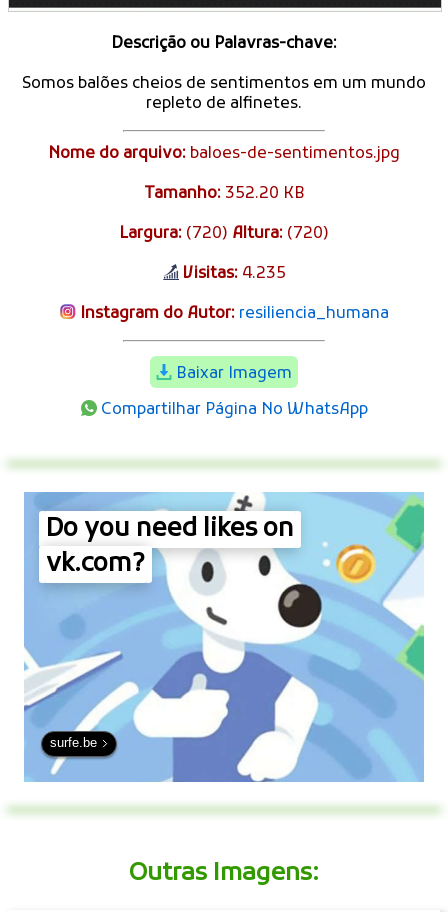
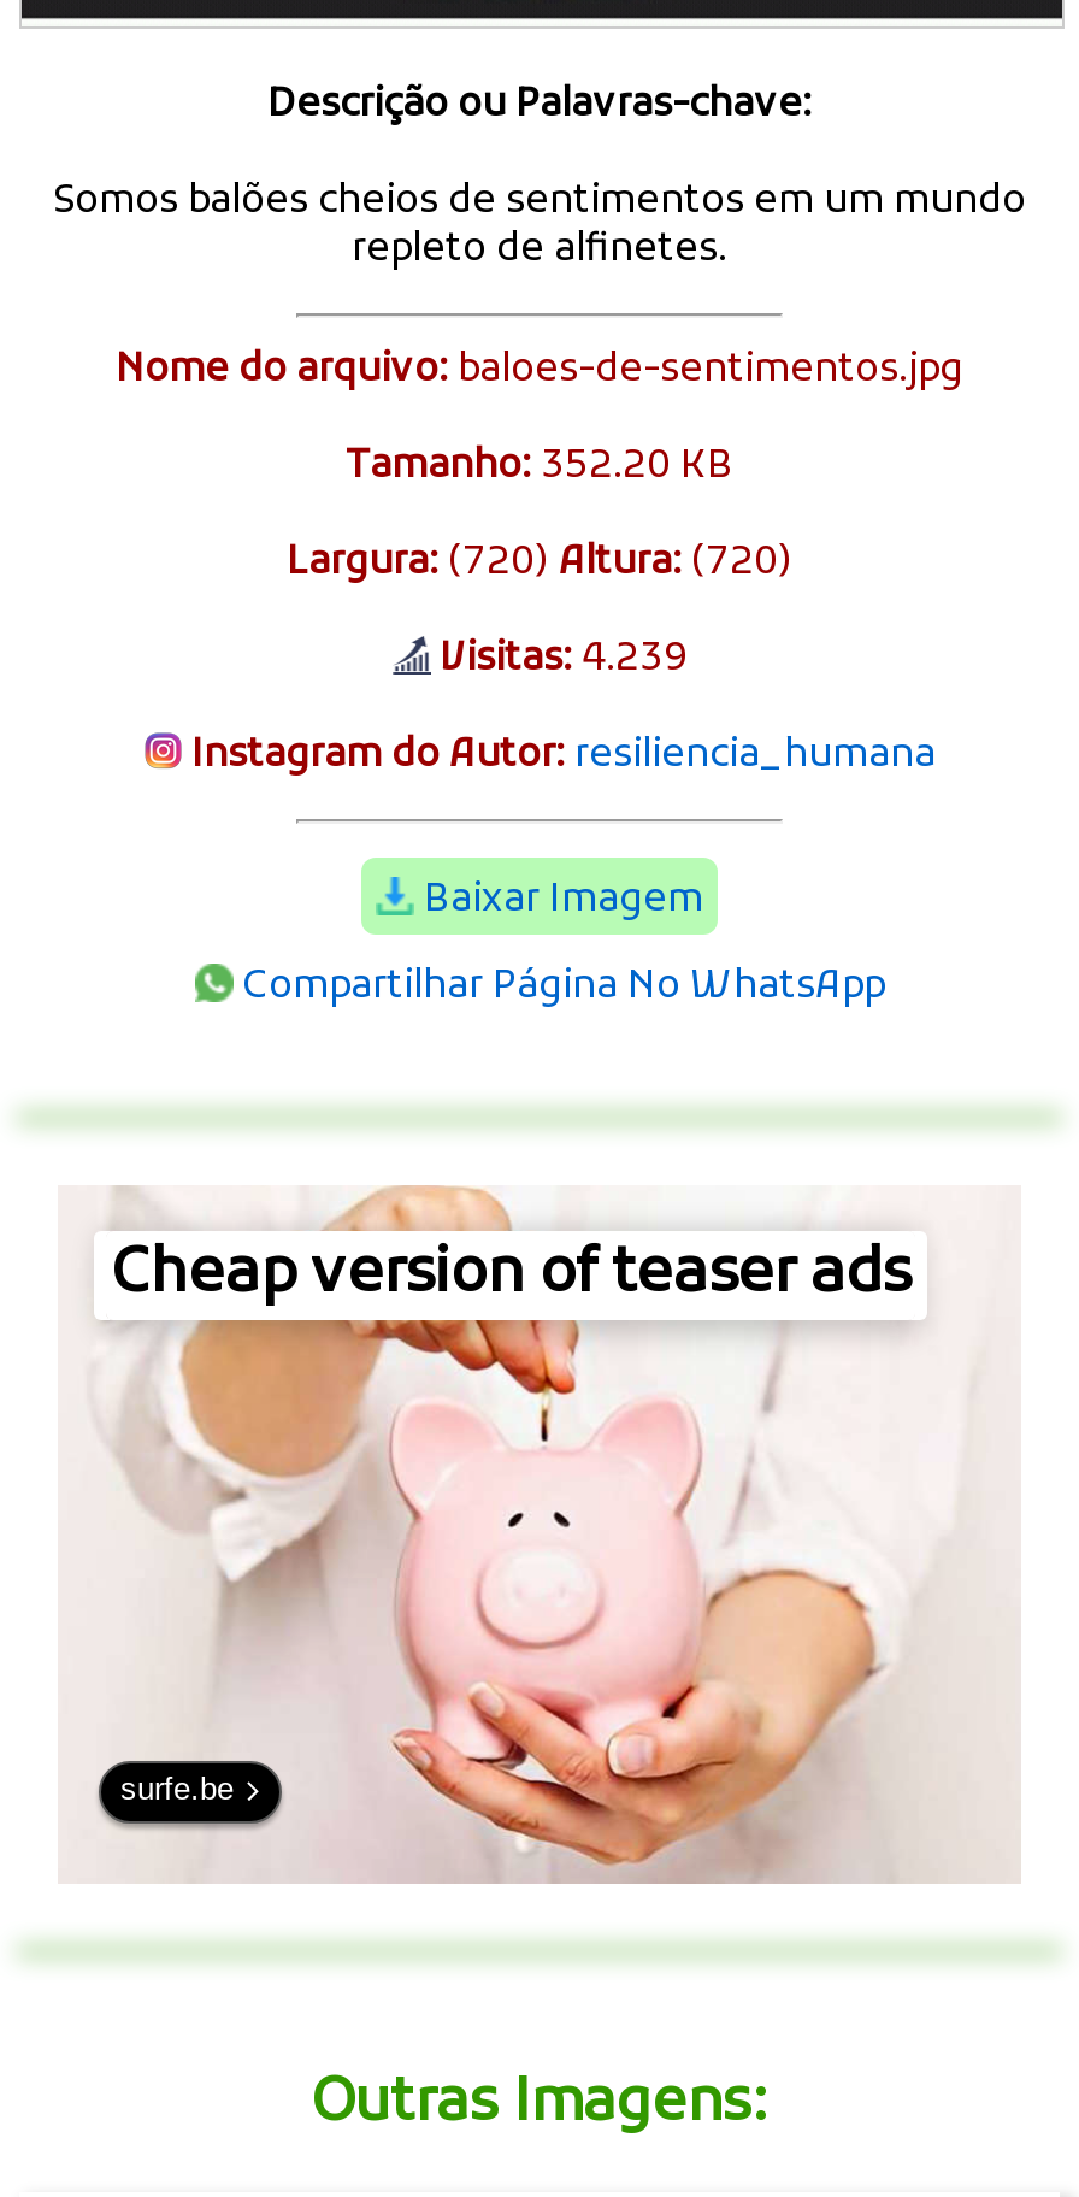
[182,264,285,284] Visitas: 4.235 -> [440,635,688,683] Visitas: 4.239
[23,491,425,783] [image] | Do you need likes on | vk.com? -> [58,1185,1021,1884] [image] | Cheap version of teaser ads

